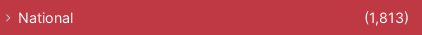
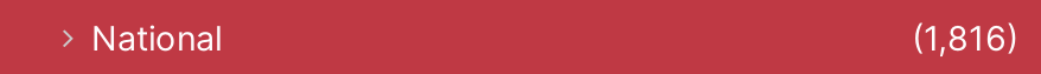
[364,9,409,26] (1,813) -> [912,16,1018,56] (1,816)

